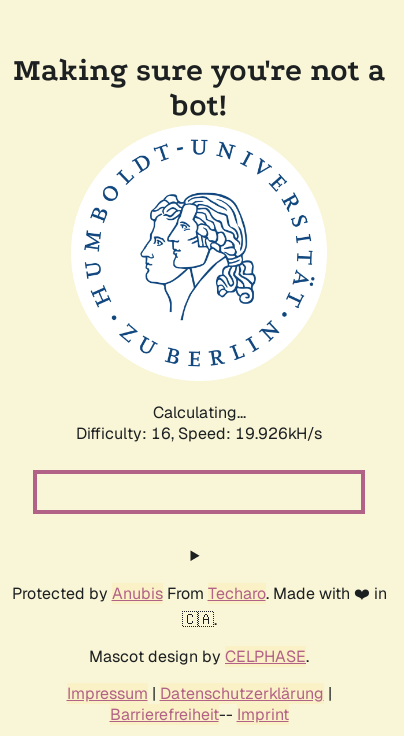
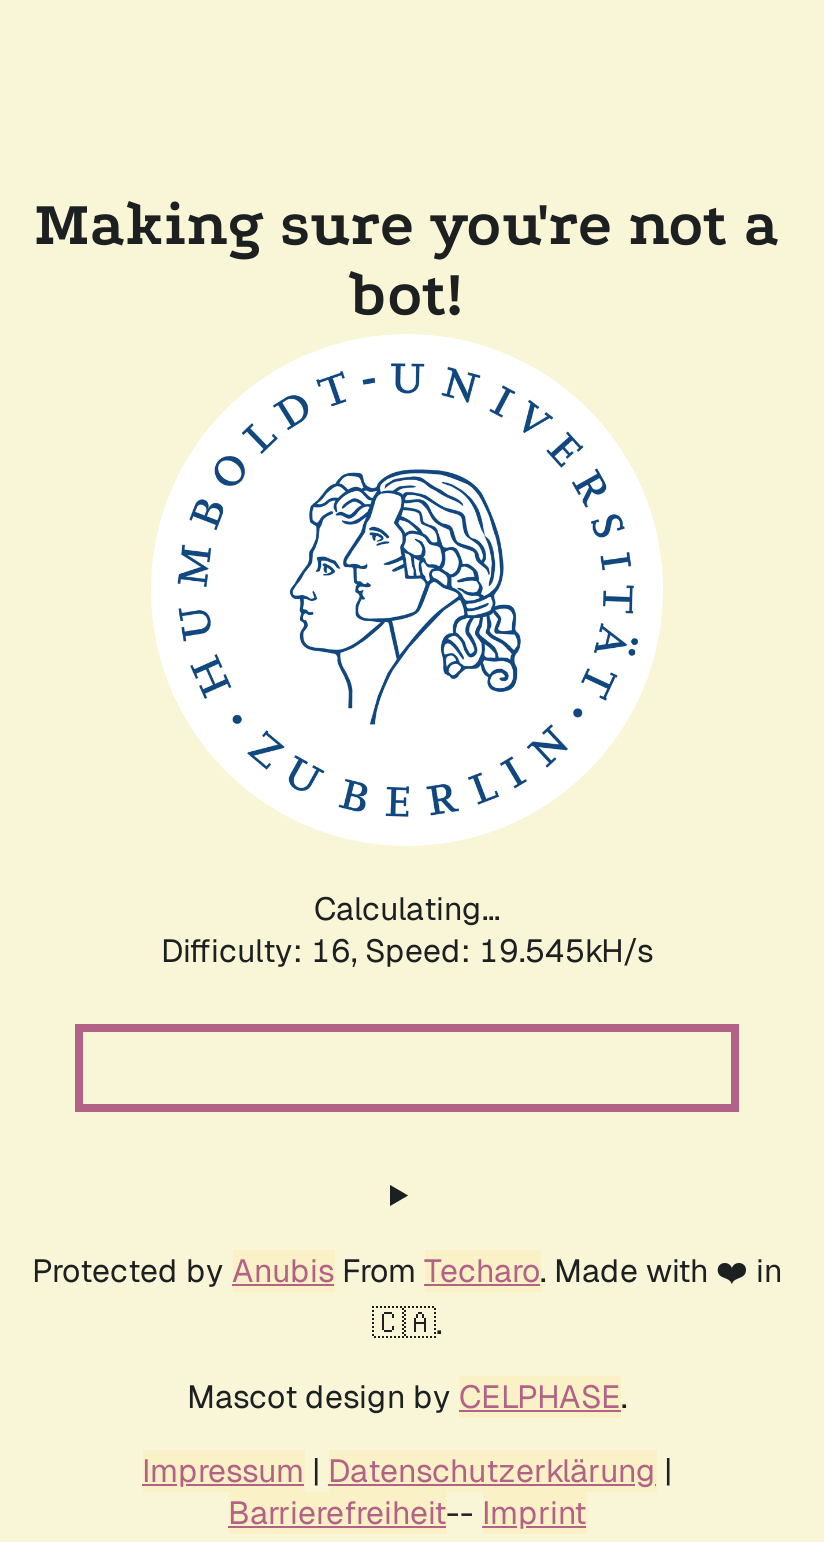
[76,423,322,444] Difficulty: 16, Speed: 19.926kH/s -> [161,930,653,972] Difficulty: 16, Speed: 19.545kH/s

